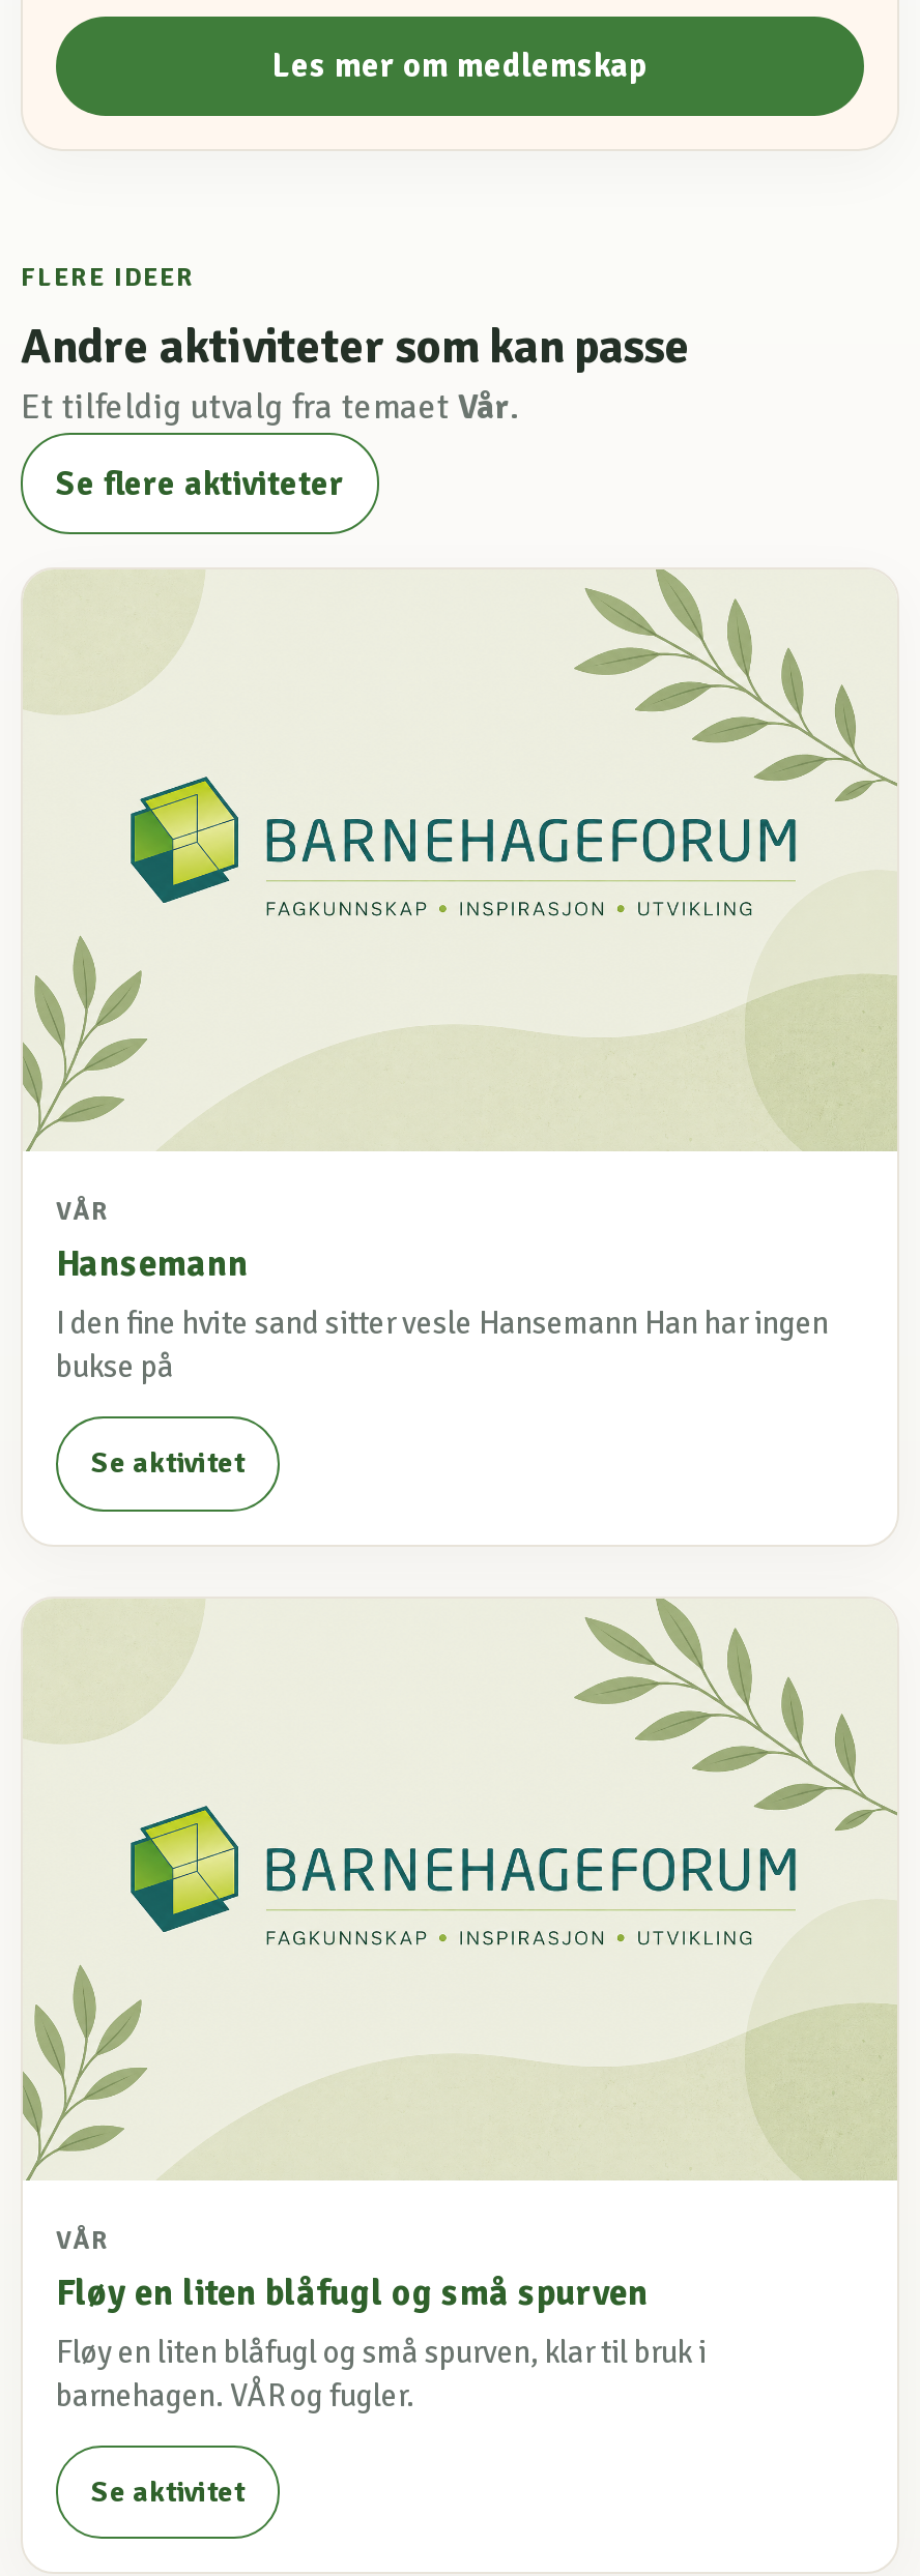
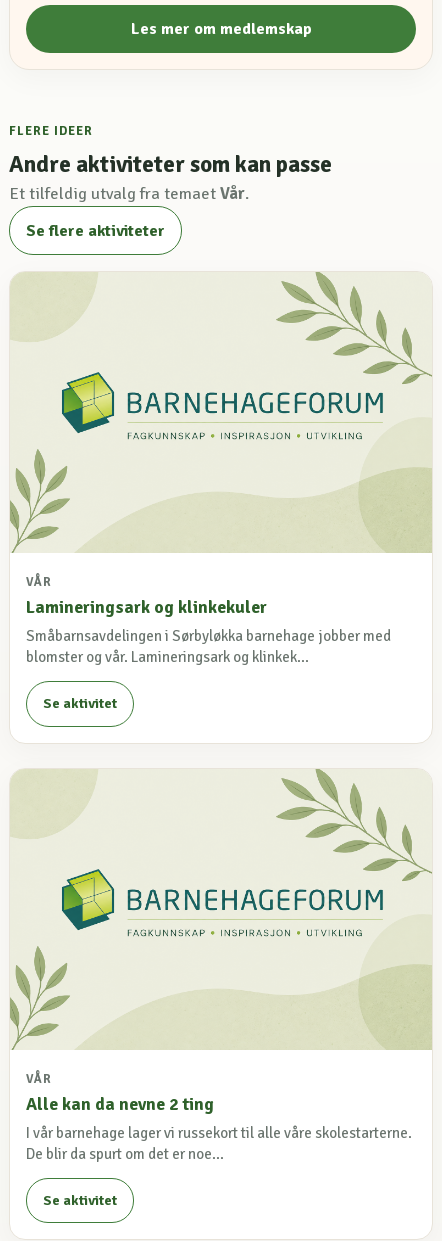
[56,1240,829,1384] Hansemann | I den fine hvite sand sitter vesle Hansemann Han har ingen | bukse på -> [26,596,391,666] Lamineringsark og klinkekuler | Småbarnsavdelingen i Sørbyløkka barnehage jobber med | blomster og vår. Lamineringsark og klinkek...
[56,2268,707,2413] Fløy en liten blåfugl og små spurven | Fløy en liten blåfugl og små spurven, klar til bruk i | barnehagen. VÅR og fugler. -> [26,1092,412,1162] Alle kan da nevne 2 ting | I vår barnehage lager vi russekort til alle våre skolestarterne. | De blir da spurt om det er noe...

